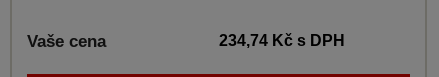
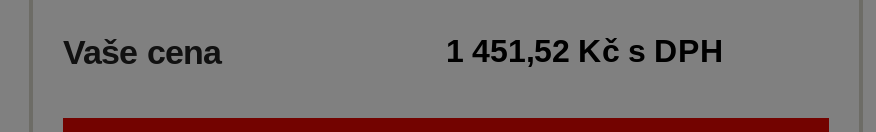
[218,32,344,49] 234,74 Kč s DPH -> [446,34,724,68] 1 451,52 Kč s DPH

